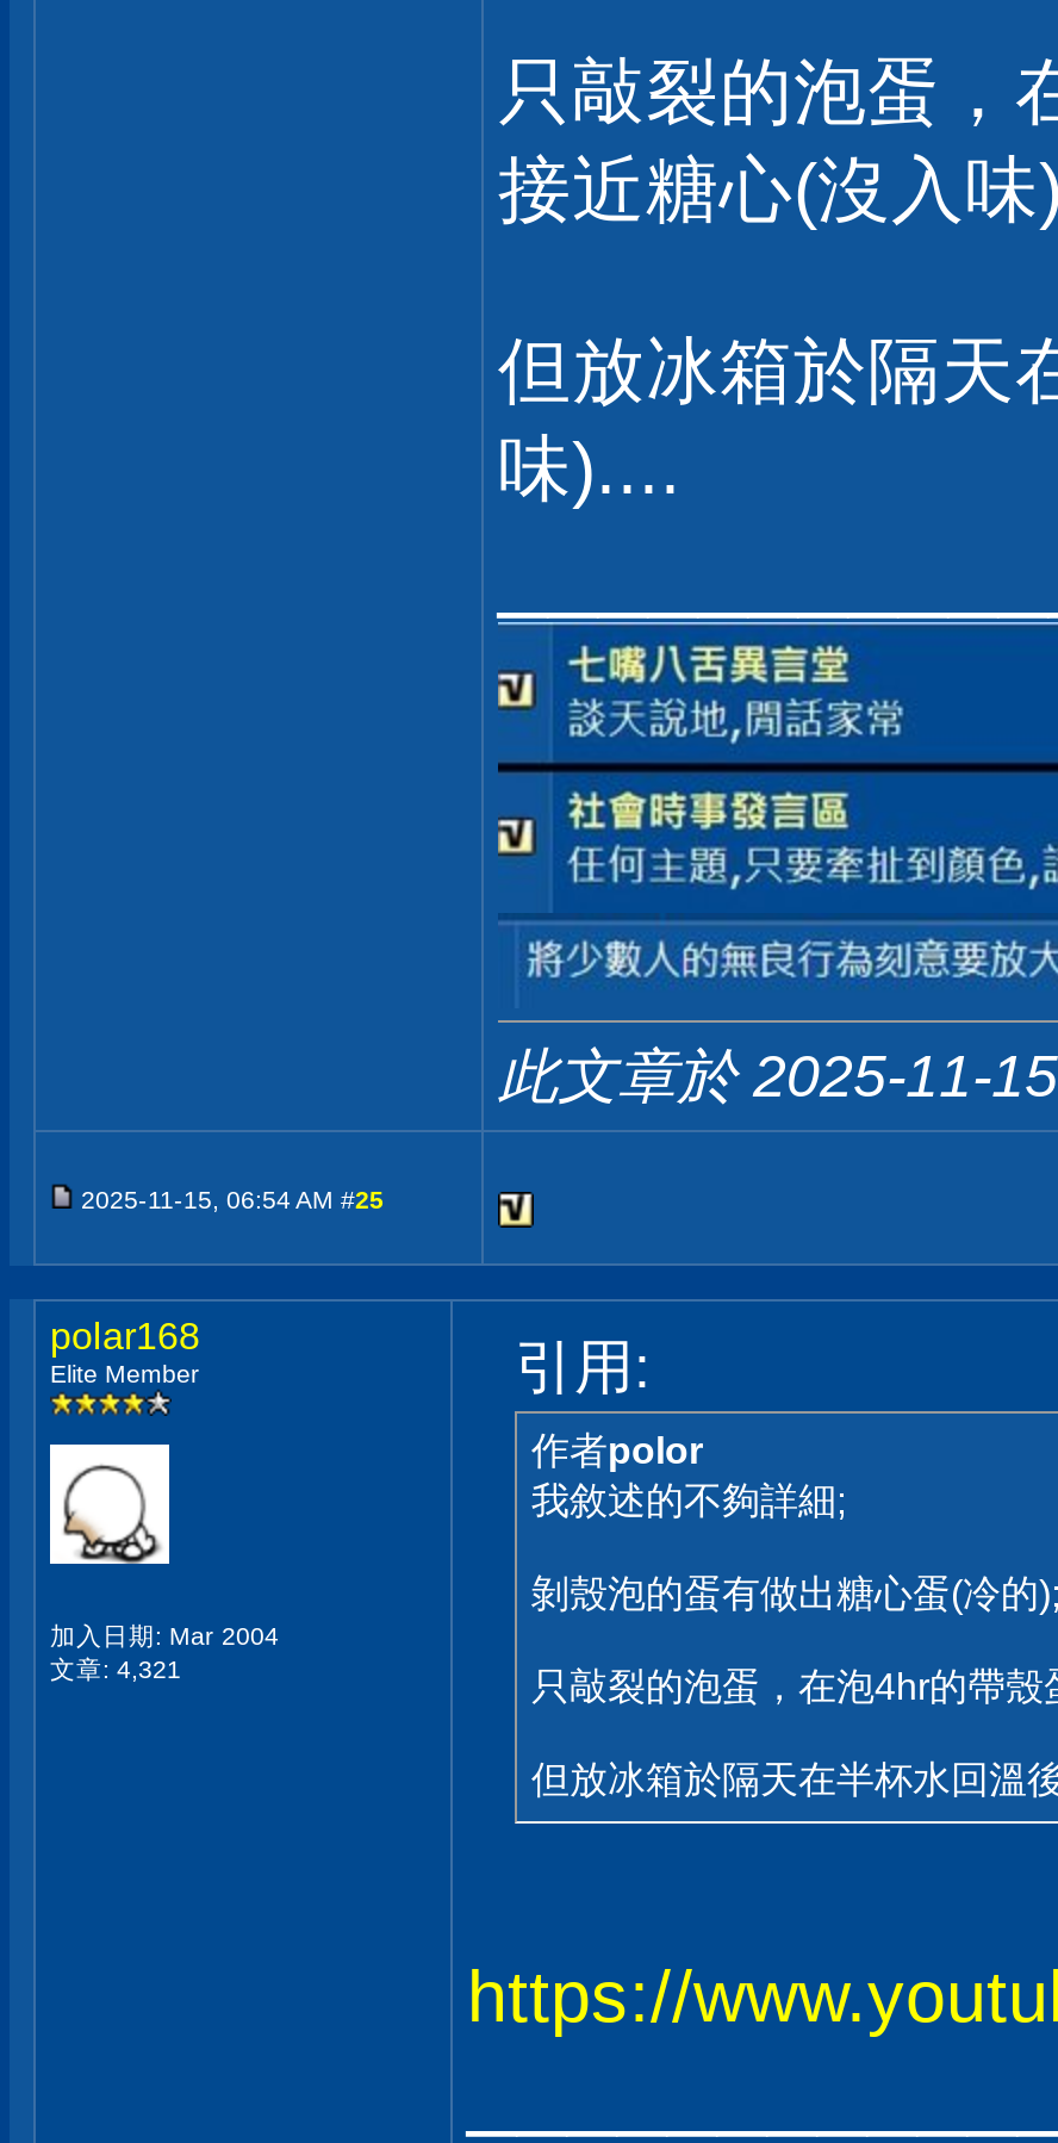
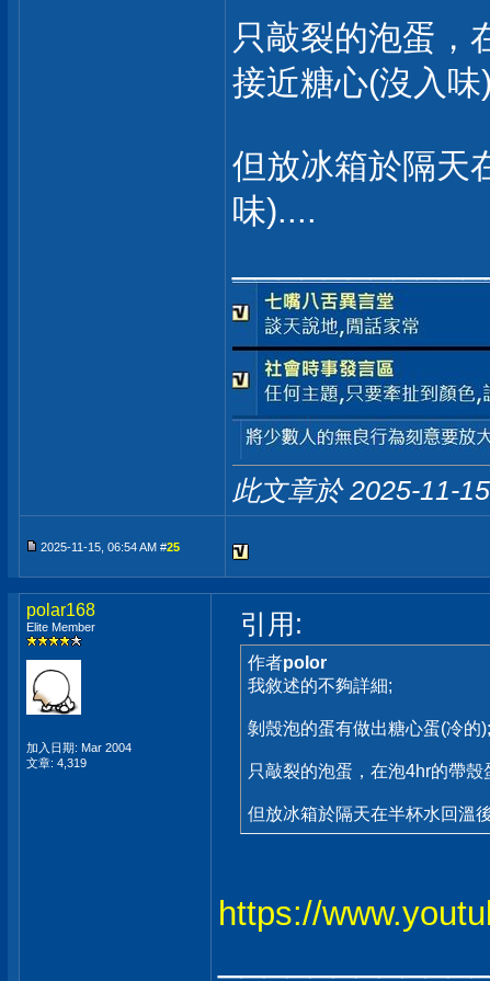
[50,1654,181,1683] 文章: 4,321 -> [26,756,87,769] 文章: 4,319

